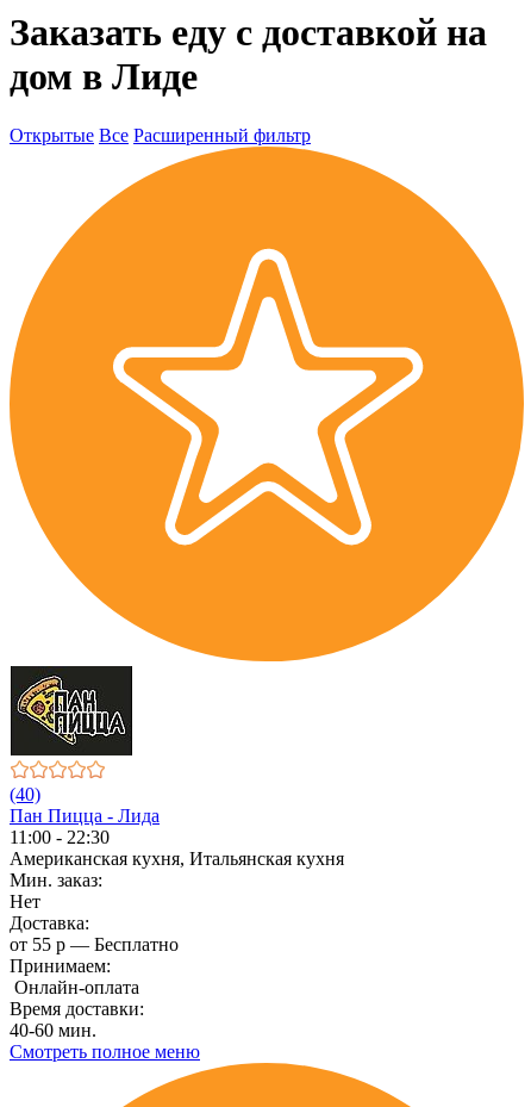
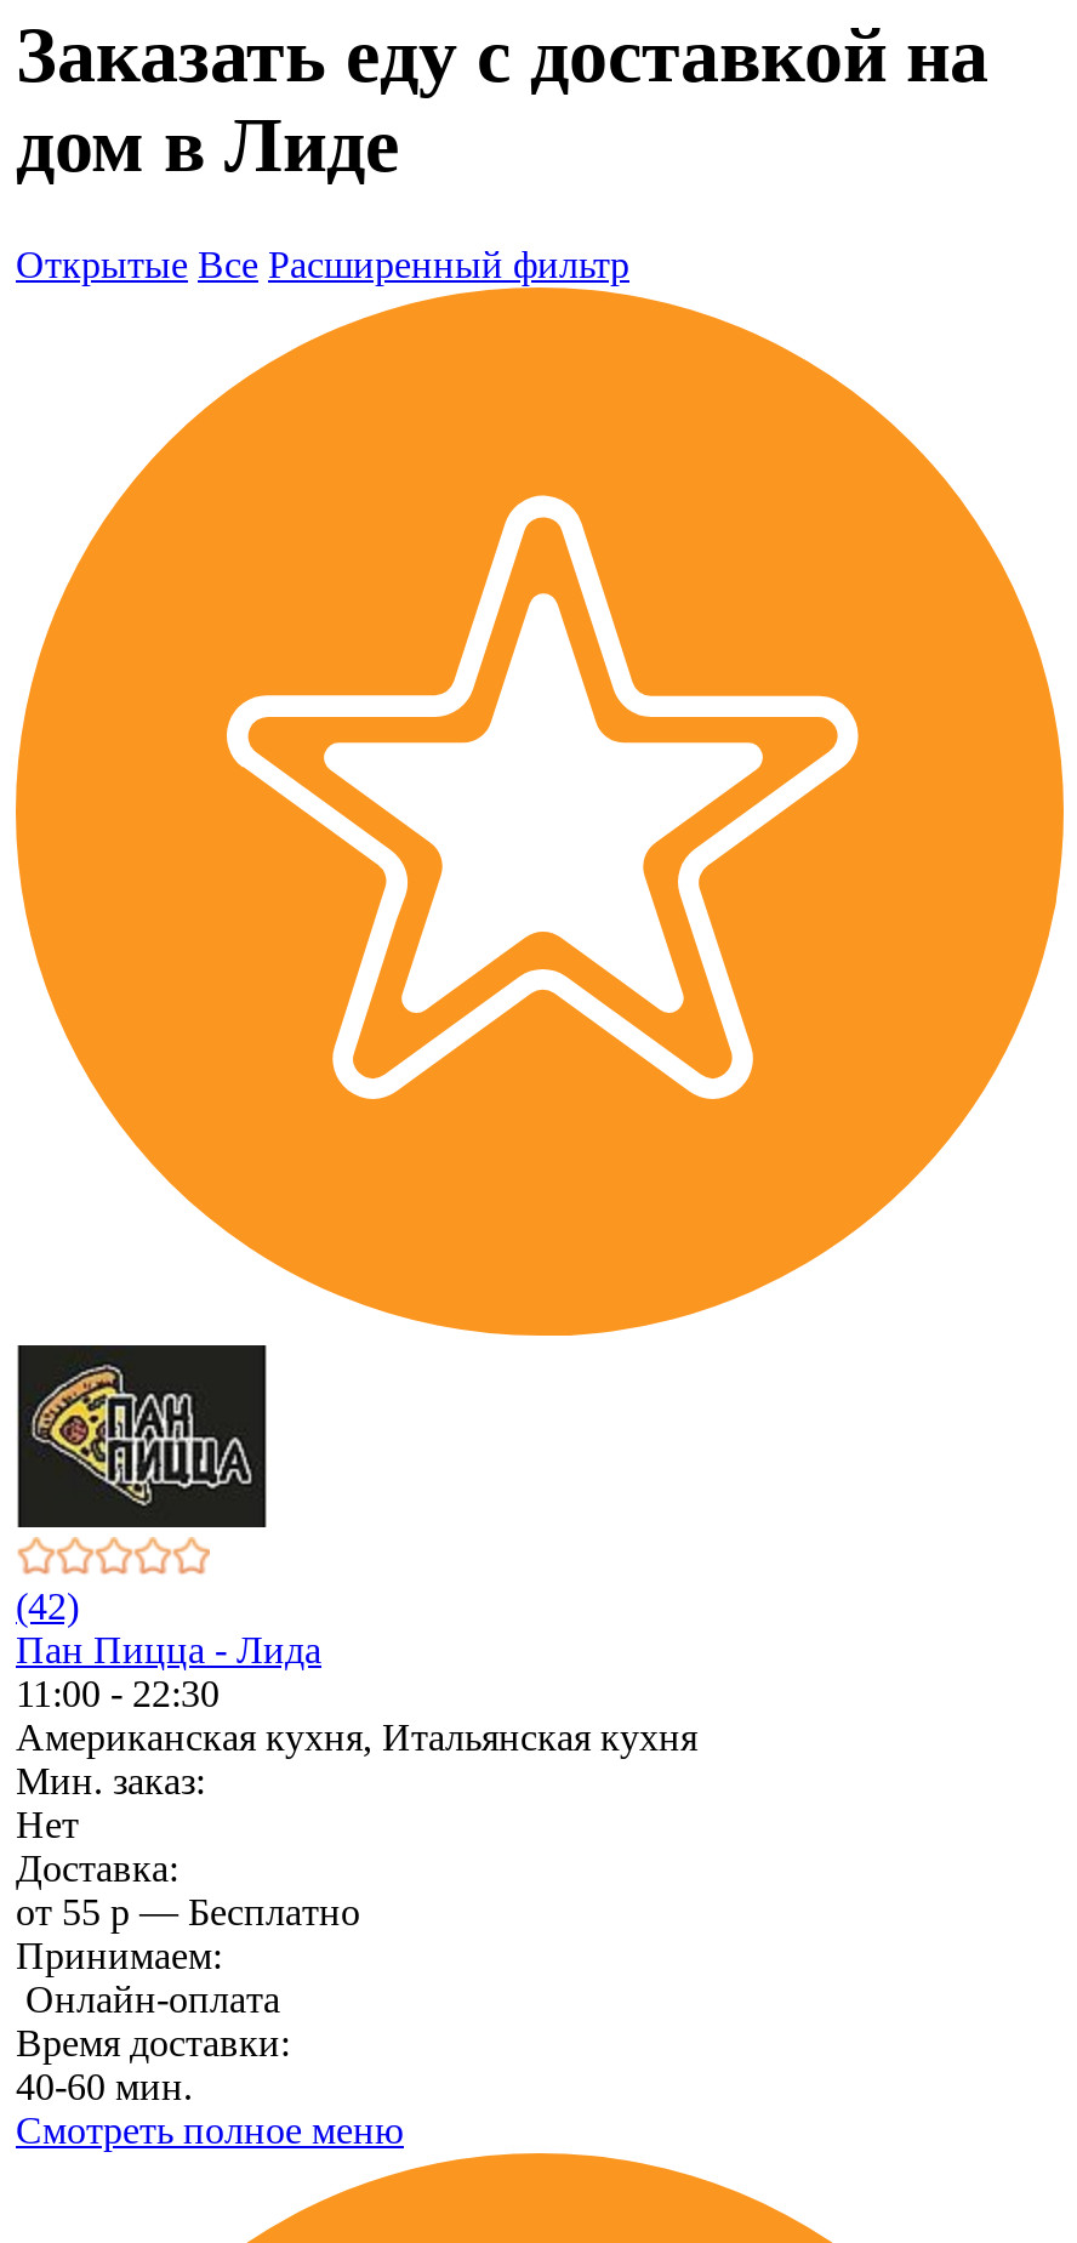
[10,784,40,804] (40) -> [16,1585,79,1627] (42)

